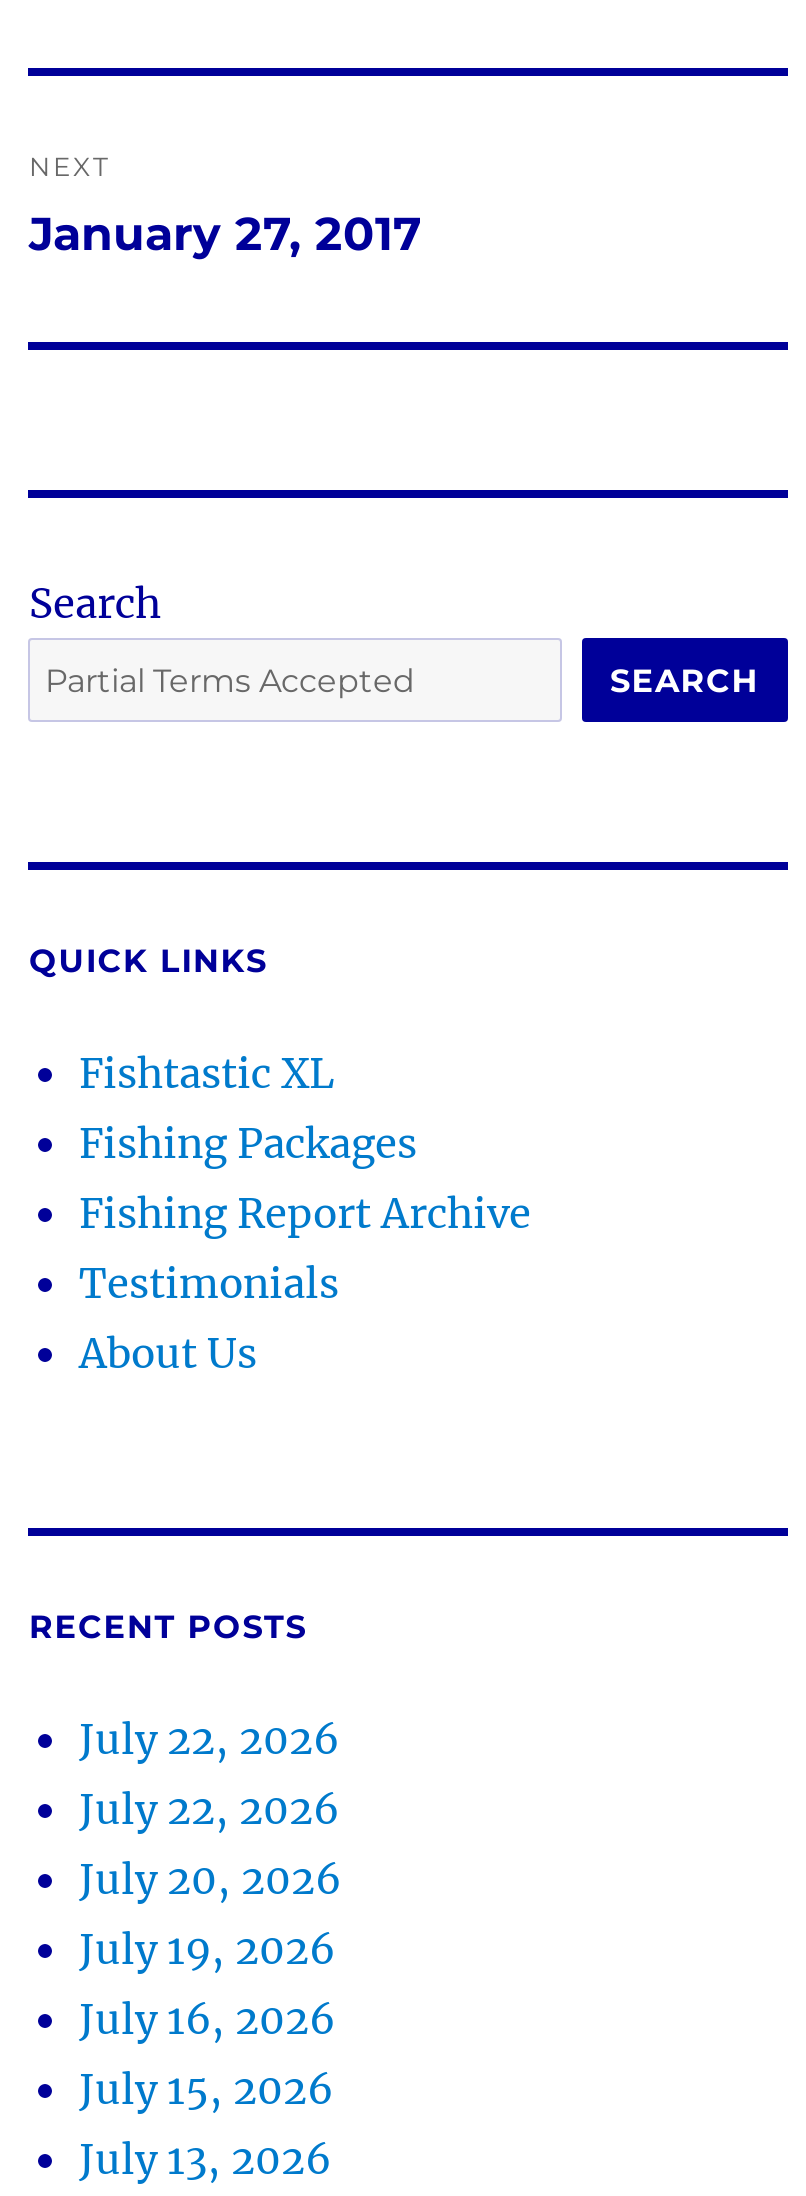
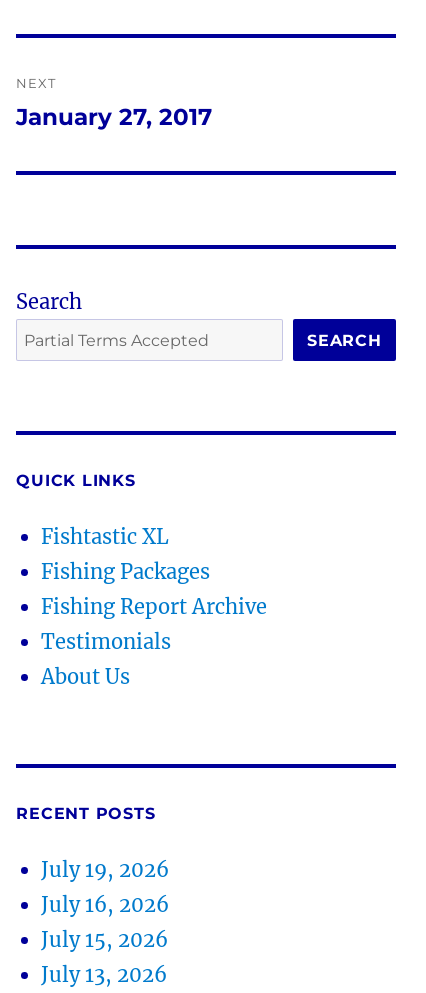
[79,1715,341,1905] July 22, 2026 | July 22, 2026 | July 20, 2026 -> none

